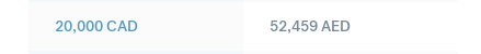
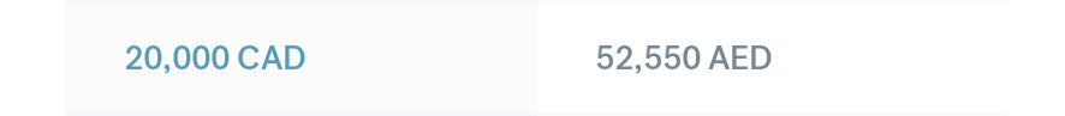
[270,16,351,36] 52,459AED -> [595,36,773,79] 52,550AED

